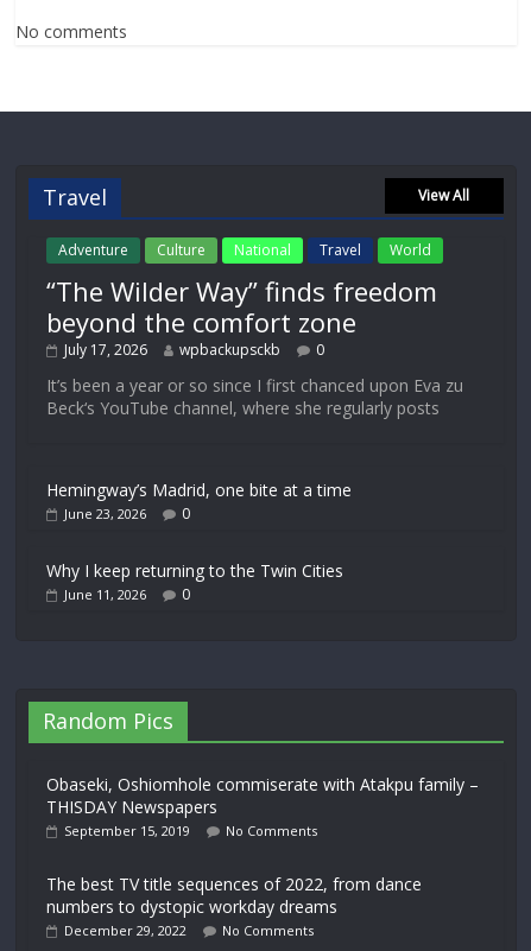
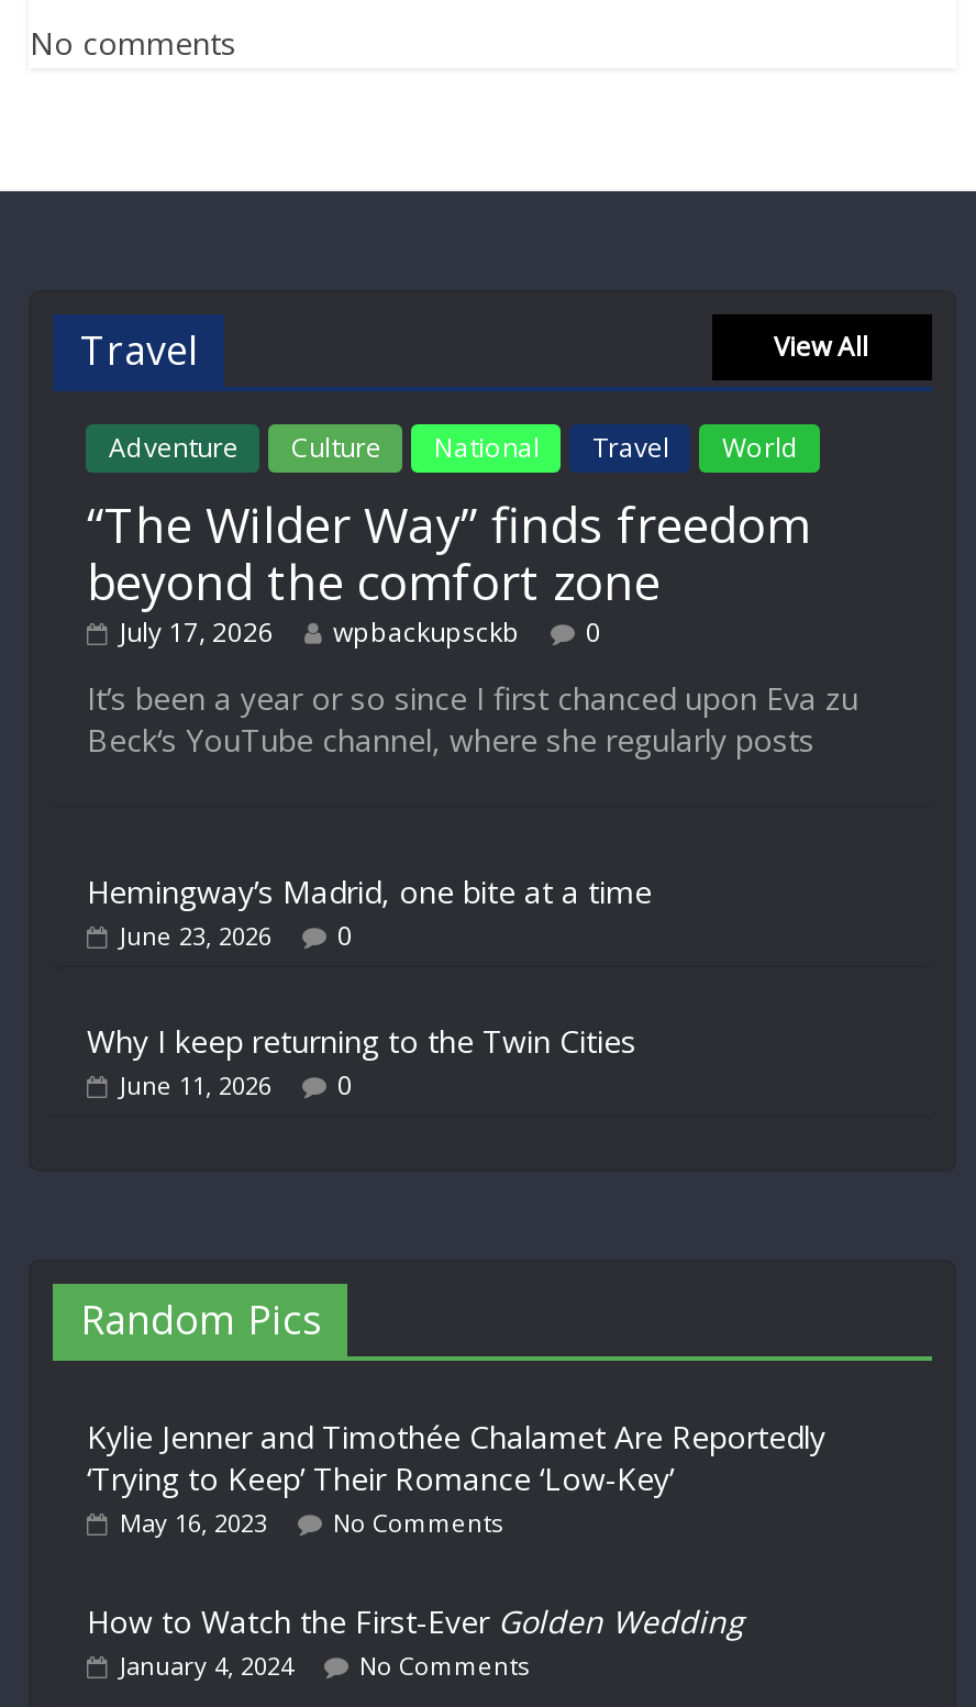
[47,773,479,839] Obaseki, Oshiomhole commiserate with Atakpu family – | THISDAY Newspapers | September 15, 2019 -> [87,1416,825,1539] Kylie Jenner and Timothée Chalamet Are Reportedly | ‘Trying to Keep’ Their Romance ‘Low-Key’ | May 16, 2023
[47,873,422,939] The best TV title sequences of 2022, from dance | numbers to dystopic workday dreams | December 29, 2022 -> [87,1600,744,1682] How to Watch the First-Ever Golden Wedding | January 4, 2024

